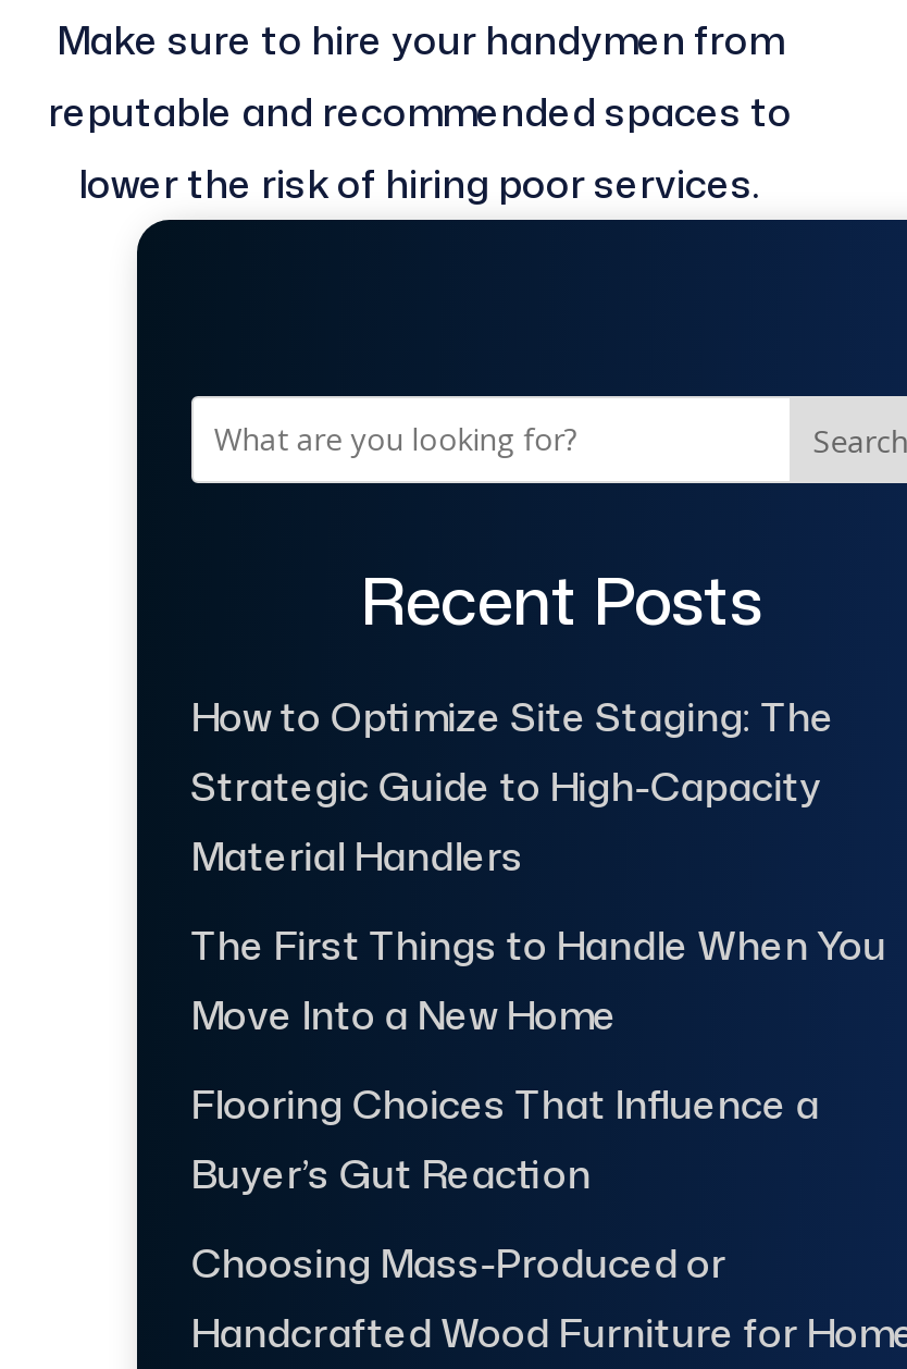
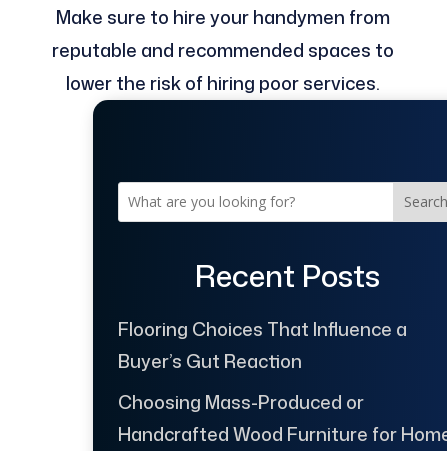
[191,687,887,1042] How to Optimize Site Staging: The | Strategic Guide to High-Capacity | Material Handlers | The First Things to Handle When You | Move Into a New Home -> none

